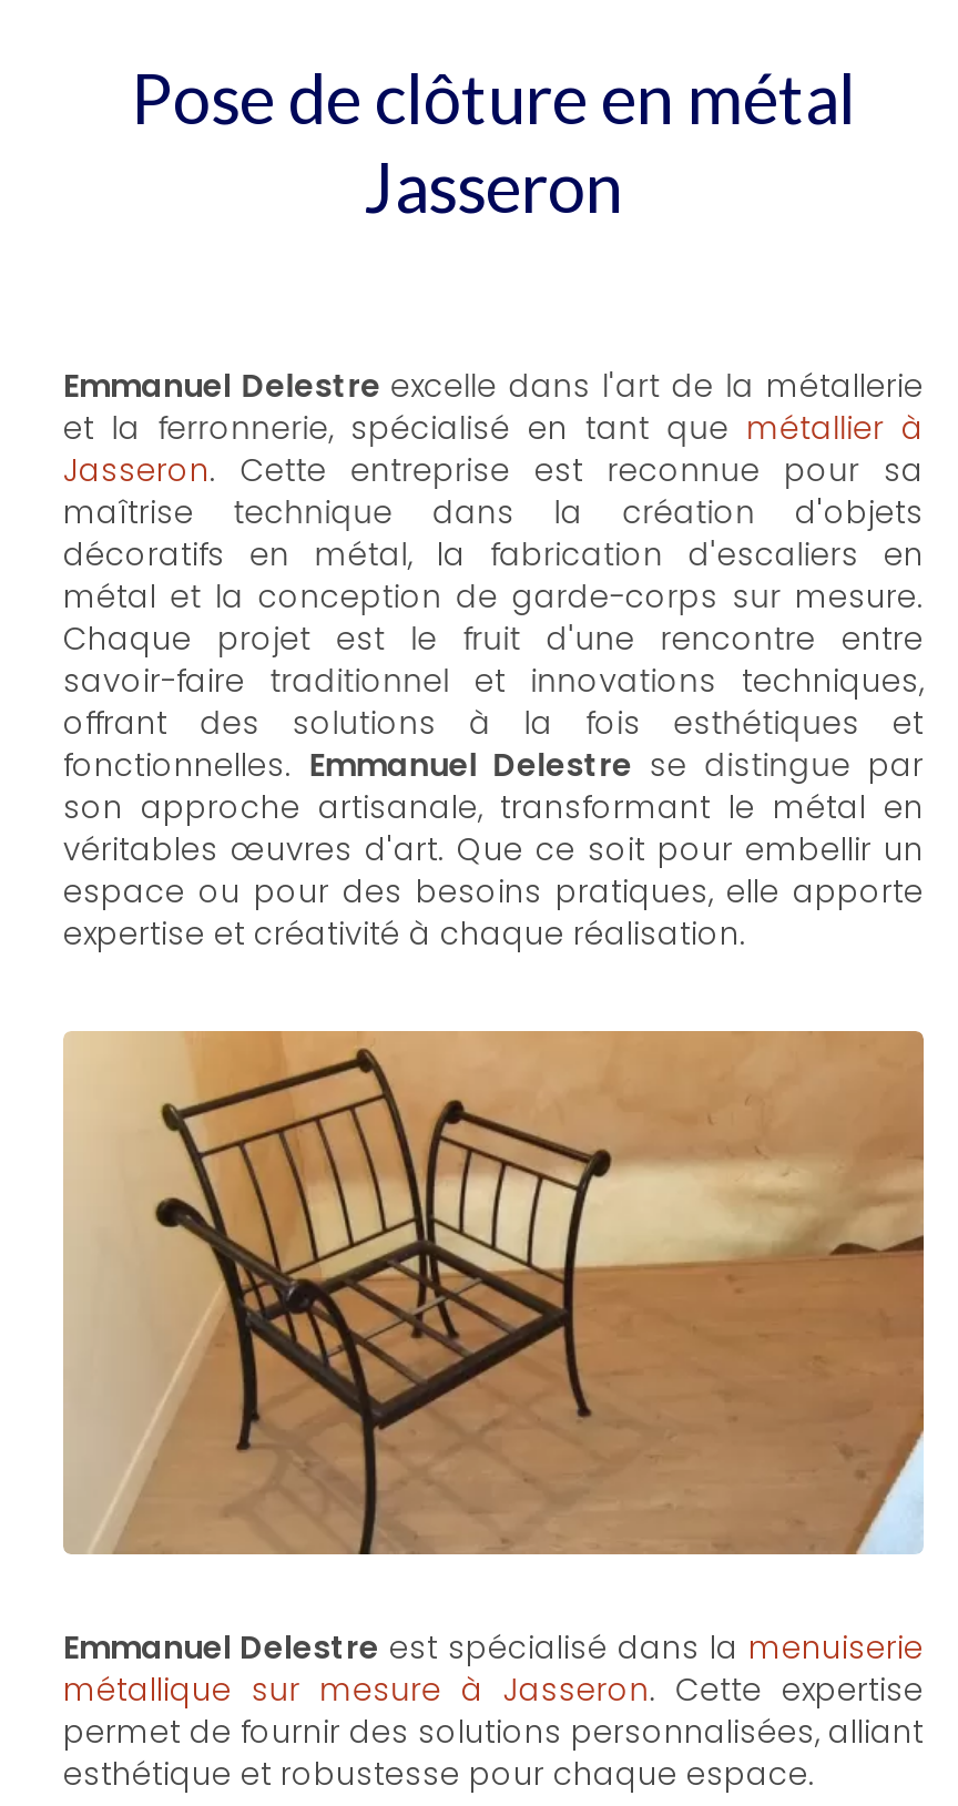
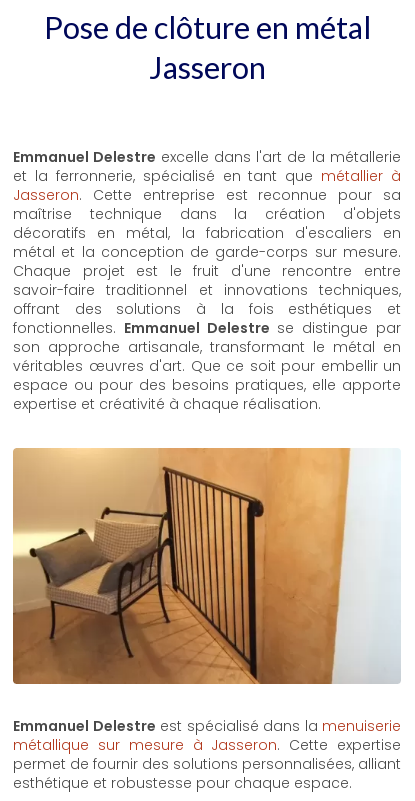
[63,1029,926,1557] [image] -> [13,448,401,685] [image]

